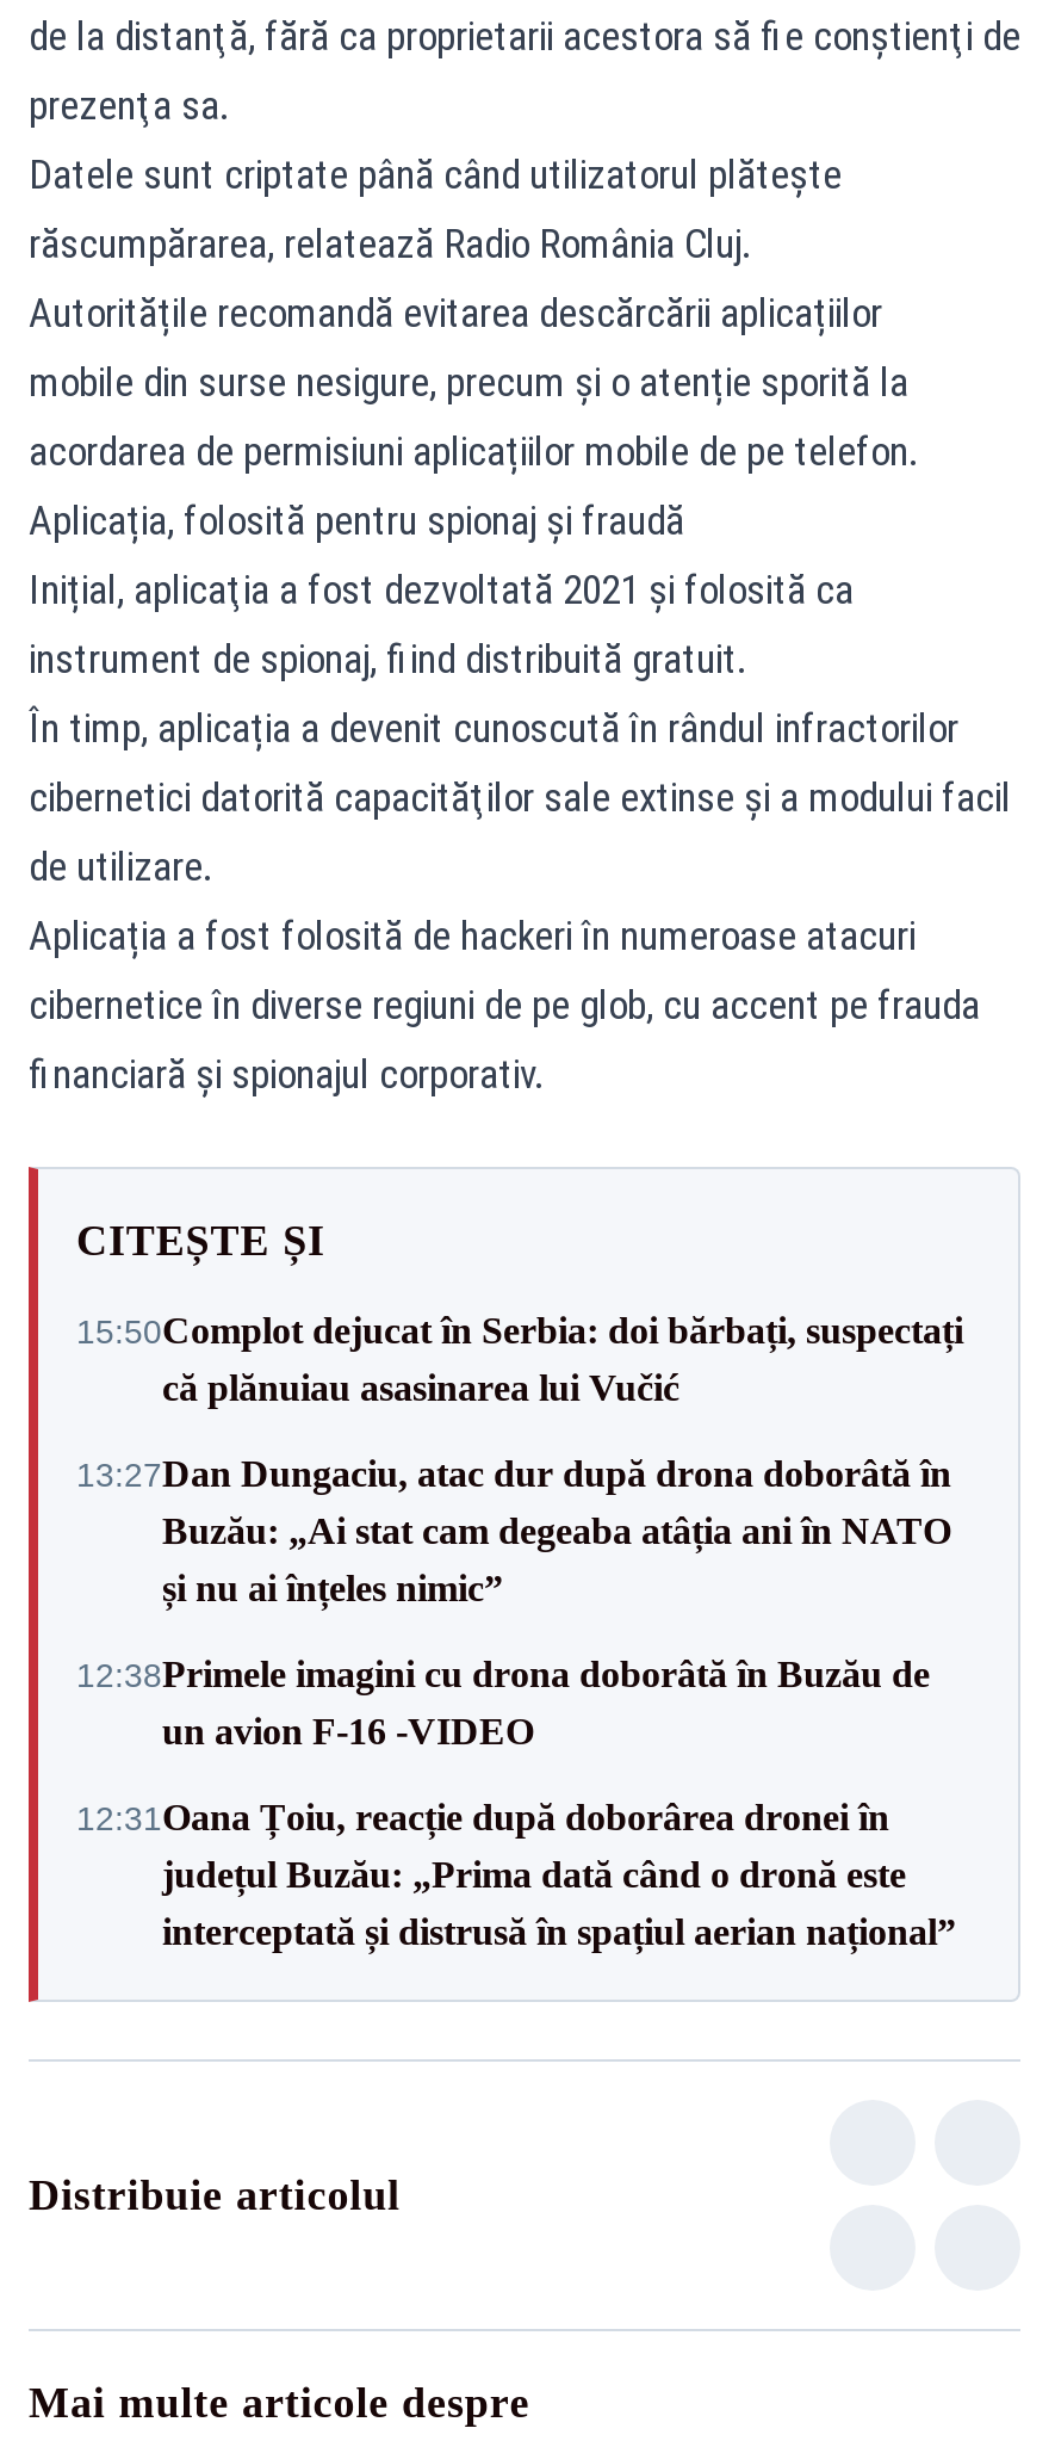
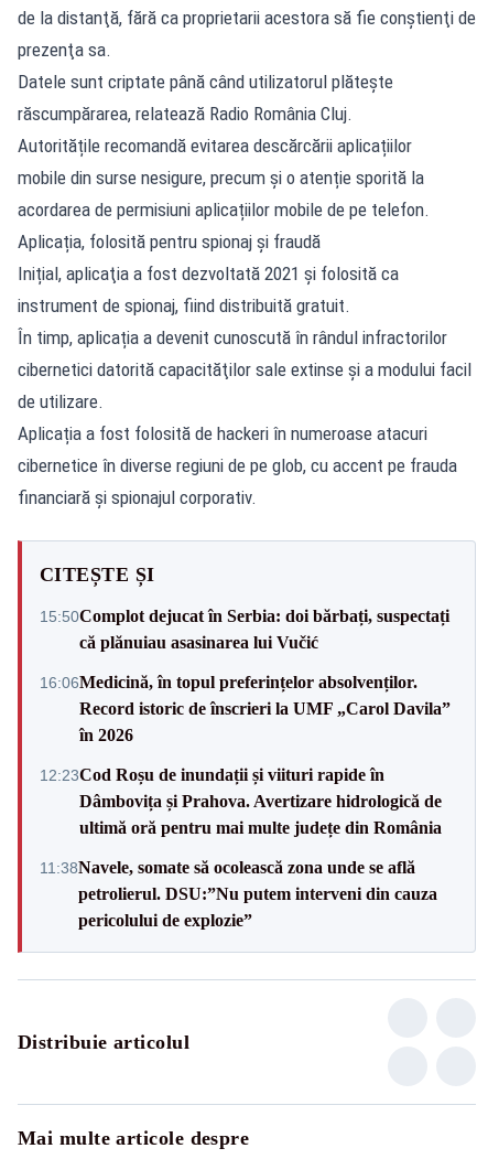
[76,1453,951,1608] 13:27Dan Dungaciu, atac dur după drona doborâtă în | Buzău: „Ai stat cam degeaba atâția ani în NATO | și nu ai înțeles nimic” -> [40,672,451,744] 16:06Medicină, în topul preferințelor absolvenților. | Record istoric de înscrieri la UMF „Carol Davila” | în 2026
[76,1654,930,1751] 12:38Primele imagini cu drona doborâtă în Buzău de | un avion F-16 -VIDEO -> [40,765,442,836] 12:23Cod Roșu de inundații și viituri rapide în | Dâmbovița și Prahova. Avertizare hidrologică de | ultimă oră pentru mai multe județe din România
[76,1797,956,1952] 12:31Oana Țoiu, reacție după doborârea dronei în | județul Buzău: „Prima dată când o dronă este | interceptată și distrusă în spațiul aerian național” -> [40,857,437,929] 11:38Navele, somate să ocolească zona unde se află | petrolierul. DSU:”Nu putem interveni din cauza | pericolului de explozie”

